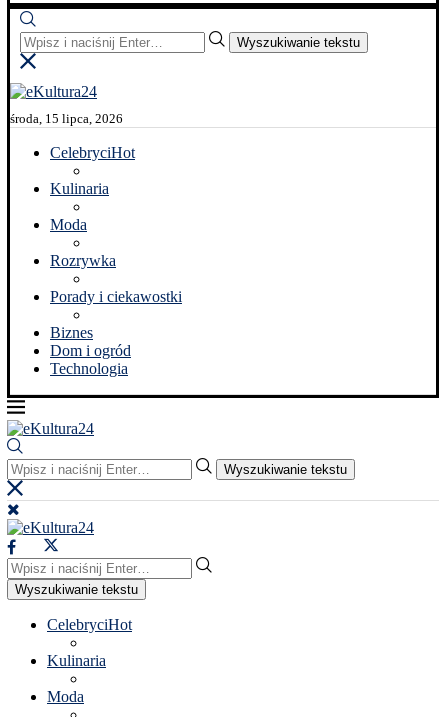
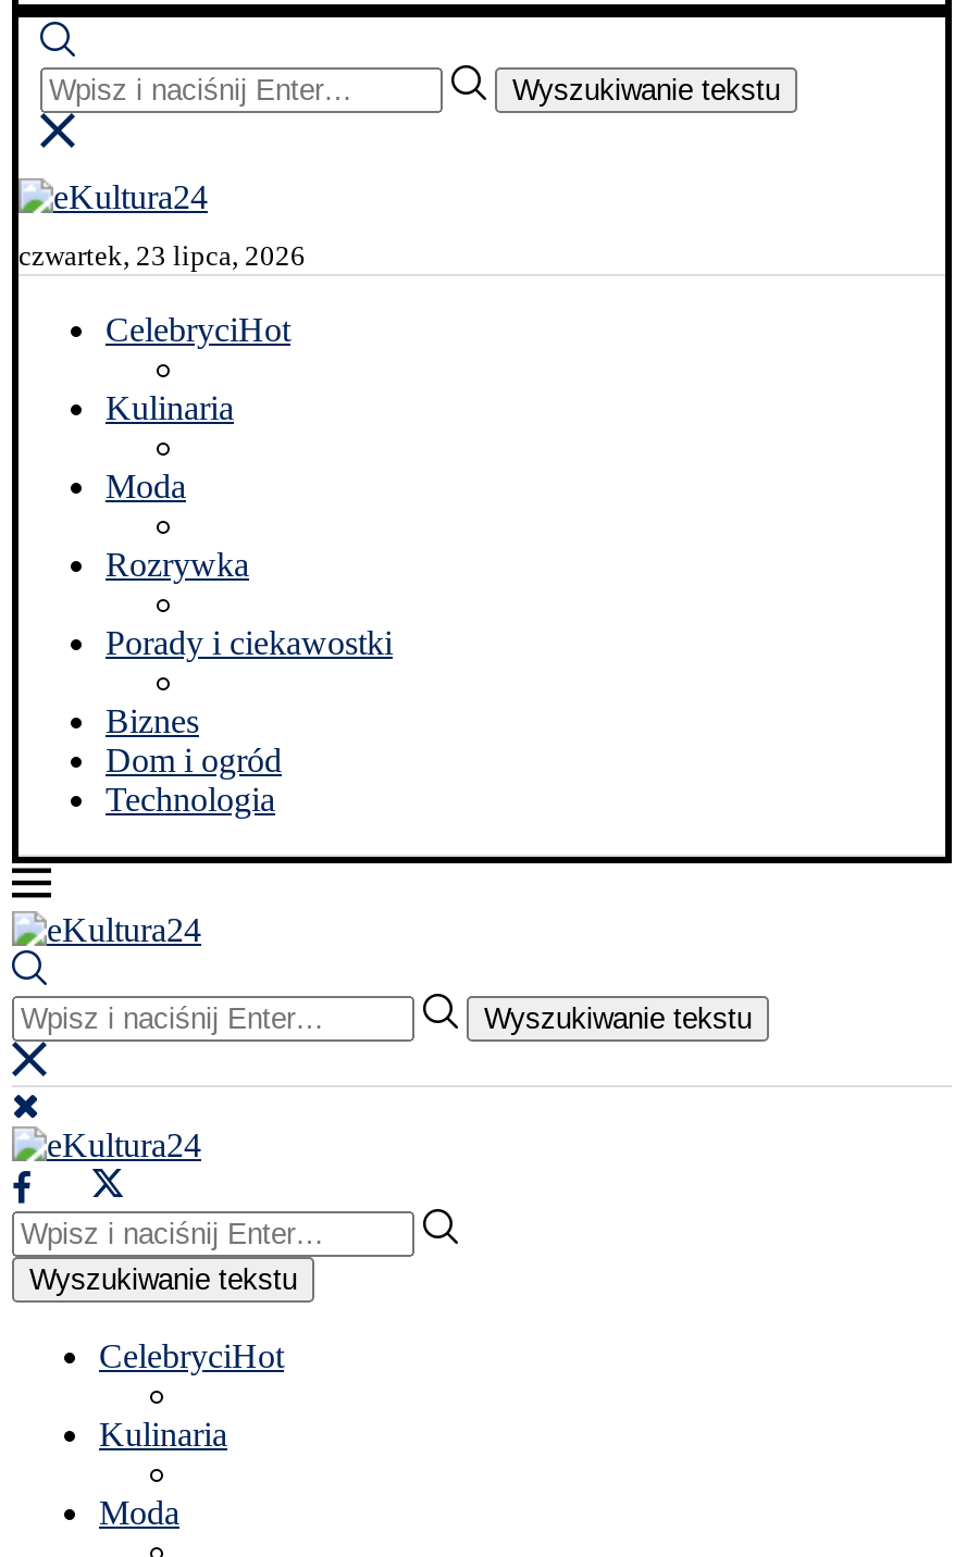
[10,111,123,126] środa, 15 lipca, 2026 -> [18,239,306,272] czwartek, 23 lipca, 2026

